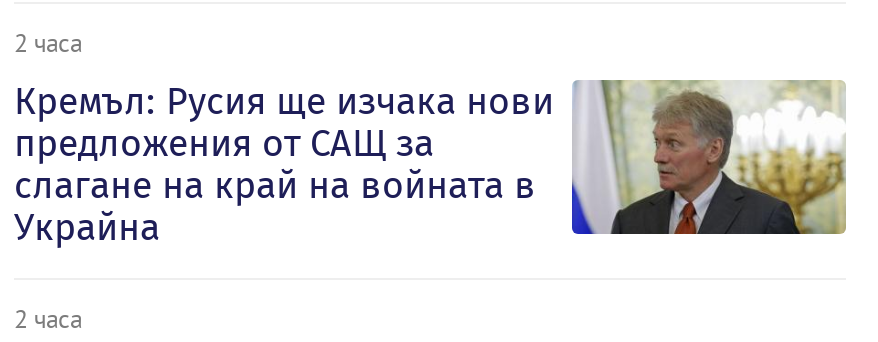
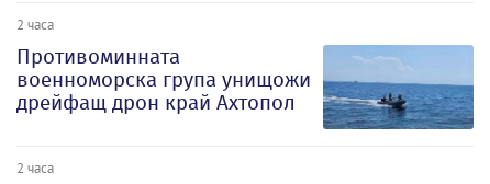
[14,77,848,249] [image] | Кремъл: Русия ще изчака нови | предложения от САЩ за | слагане на край на войната в | Украйна -> [16,43,475,130] [image] | Противоминната | военноморска група унищожи | дрейфащ дрон край Ахтопол

